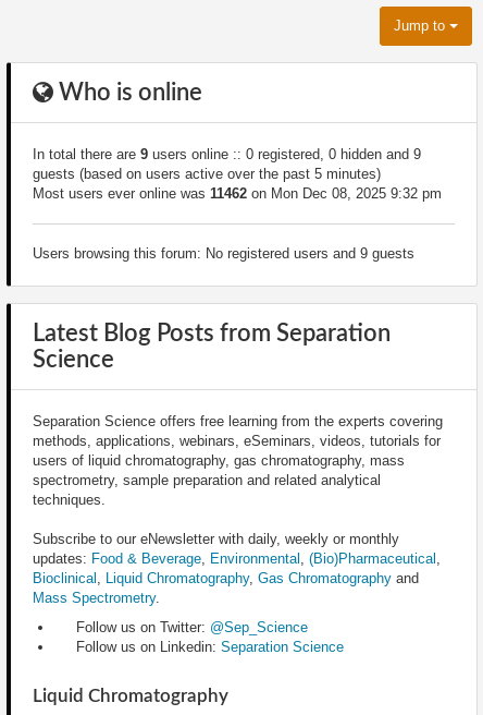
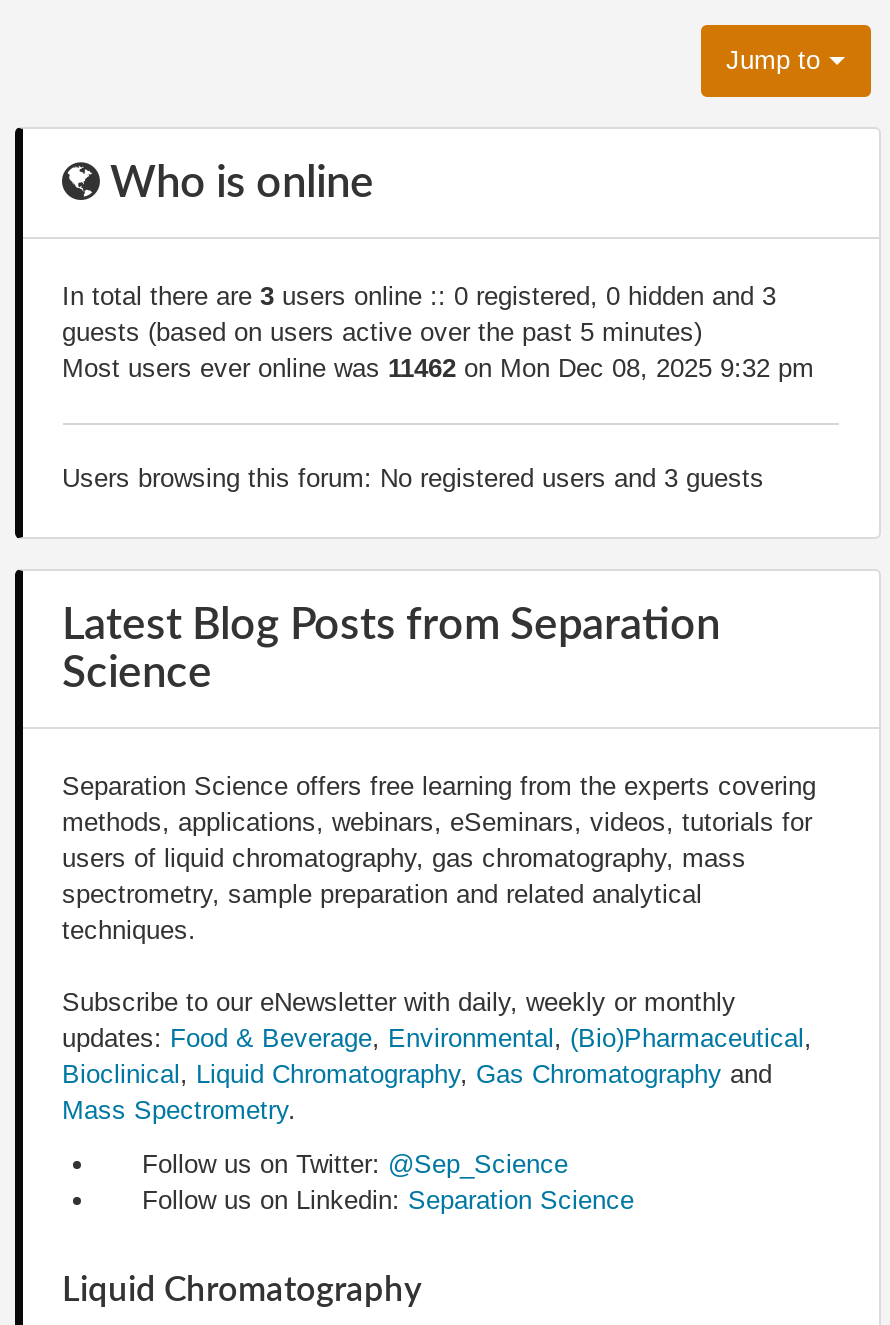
[32,146,420,162] In total there are 9 users online :: 0 registered, 0 hidden and 9 -> [62,280,776,310] In total there are 3 users online :: 0 registered, 0 hidden and 3
[32,245,414,261] Users browsing this forum: No registered users and 9 guests -> [62,462,764,492] Users browsing this forum: No registered users and 3 guests

